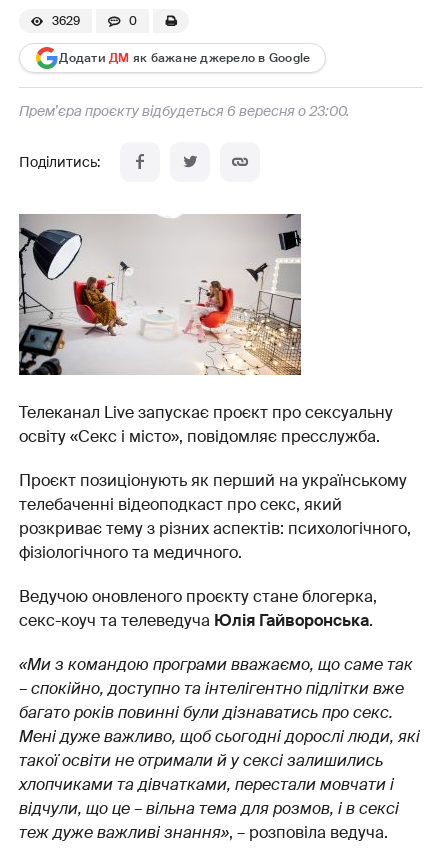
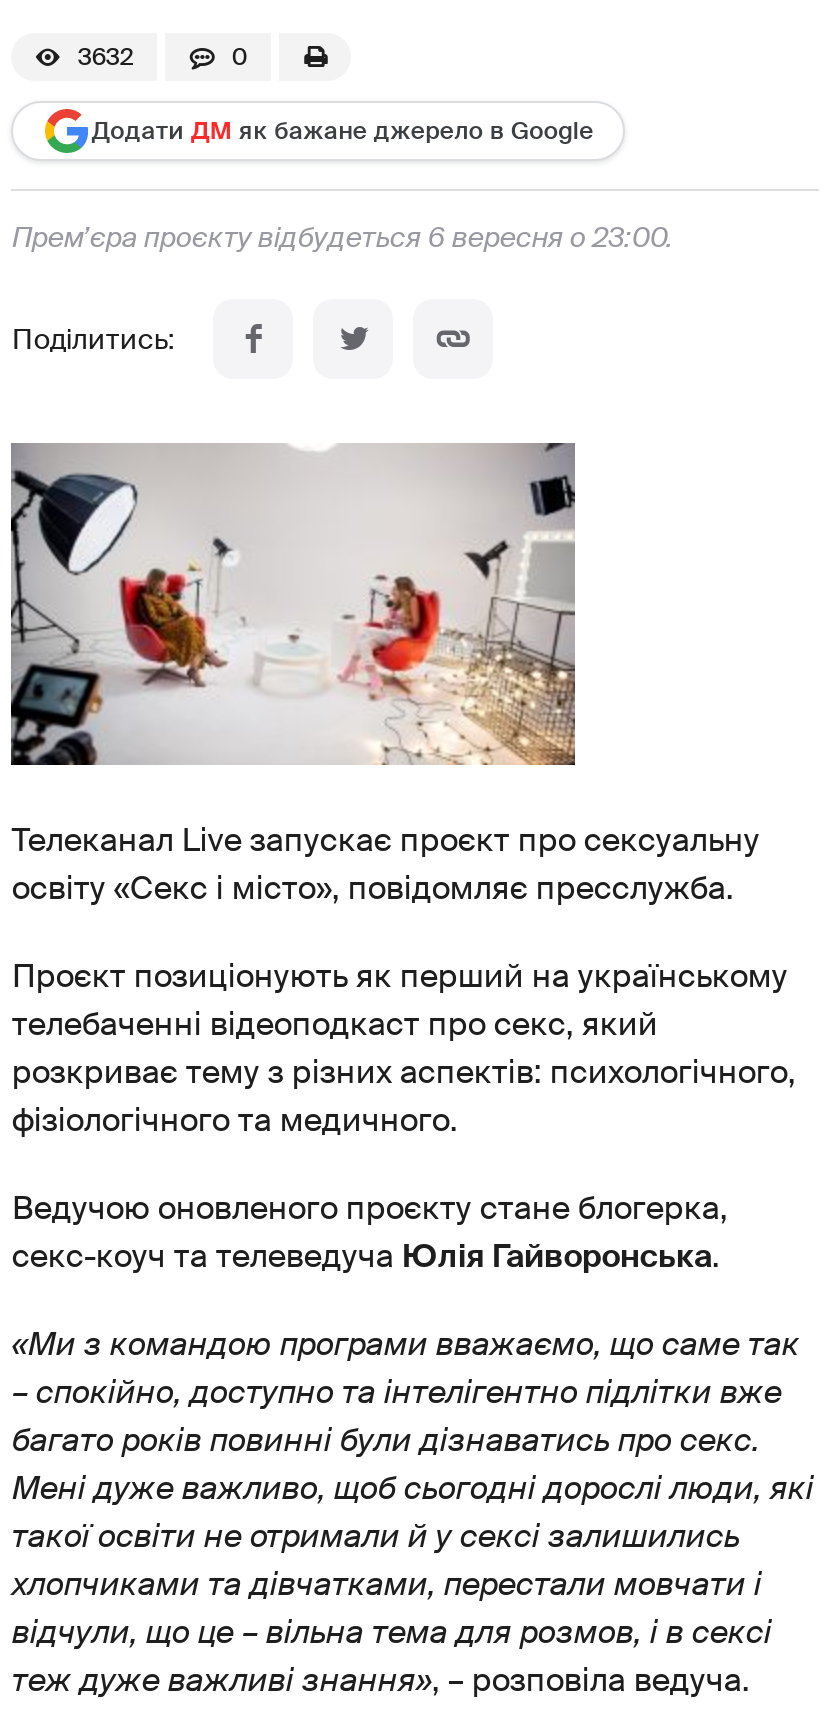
[52,13,80,29] 3629 -> [78,41,134,73] 3632

